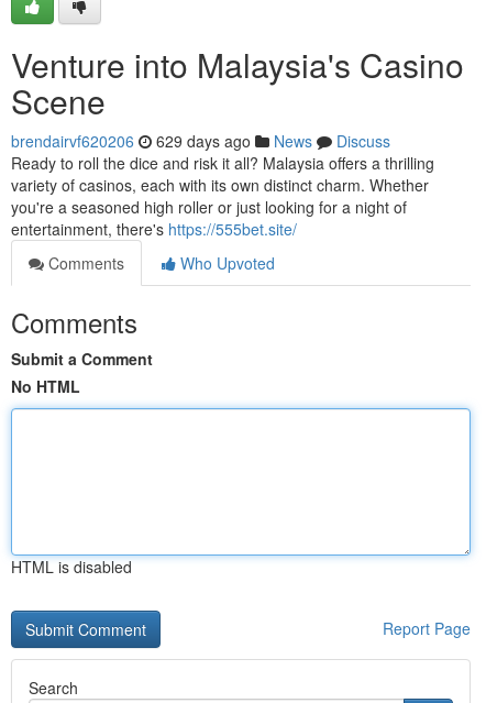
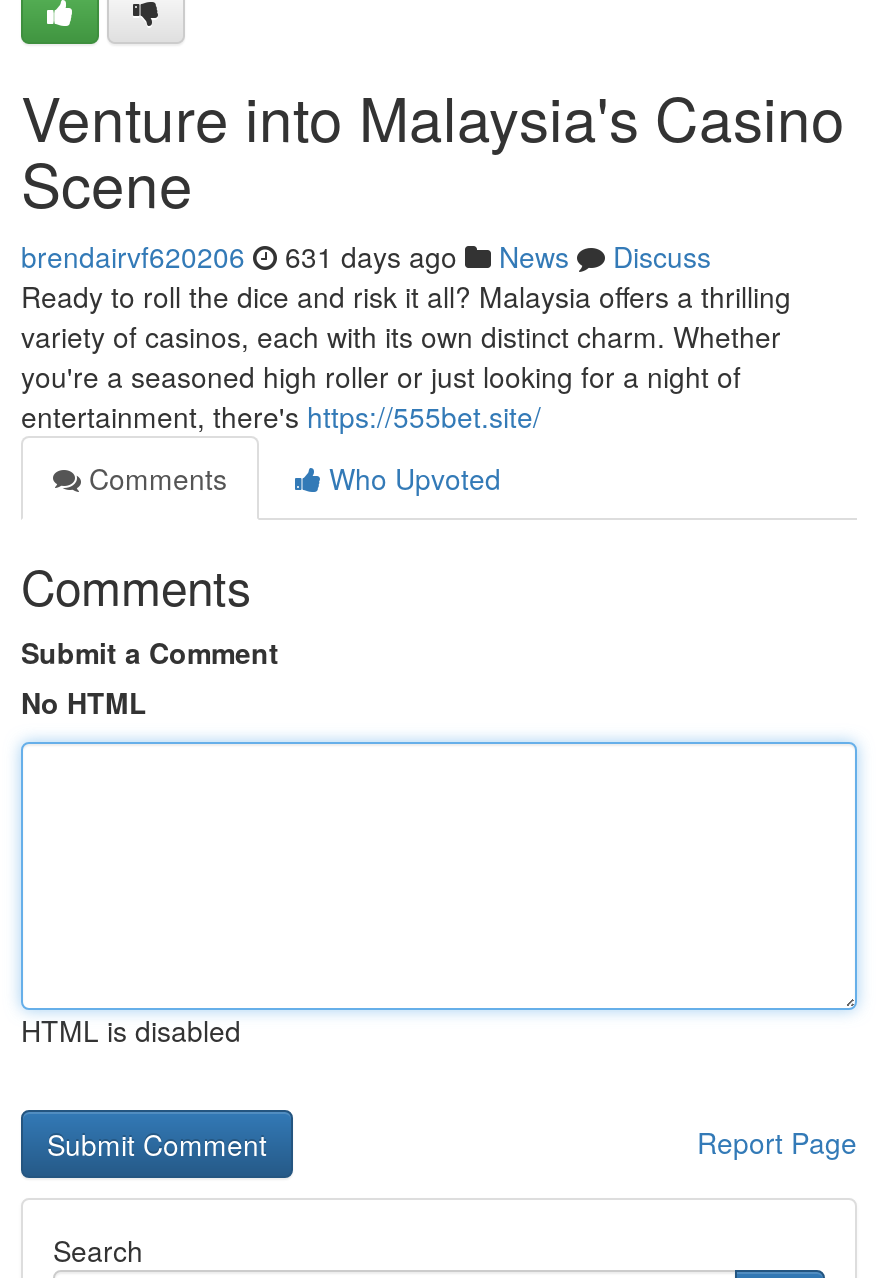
[11,130,390,152] brendairvf620206 629 days ago News Discuss -> [21,236,711,276] brendairvf620206 631 days ago News Discuss

